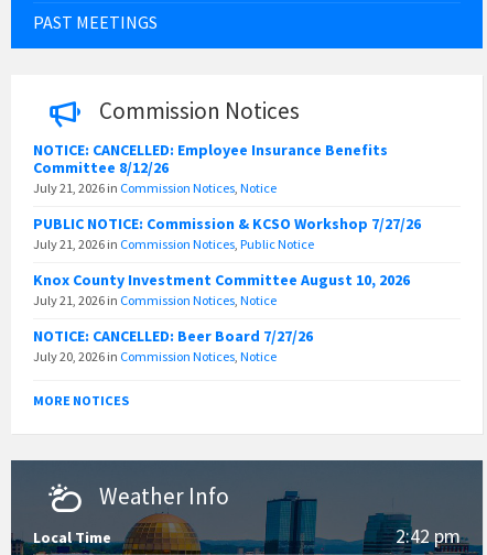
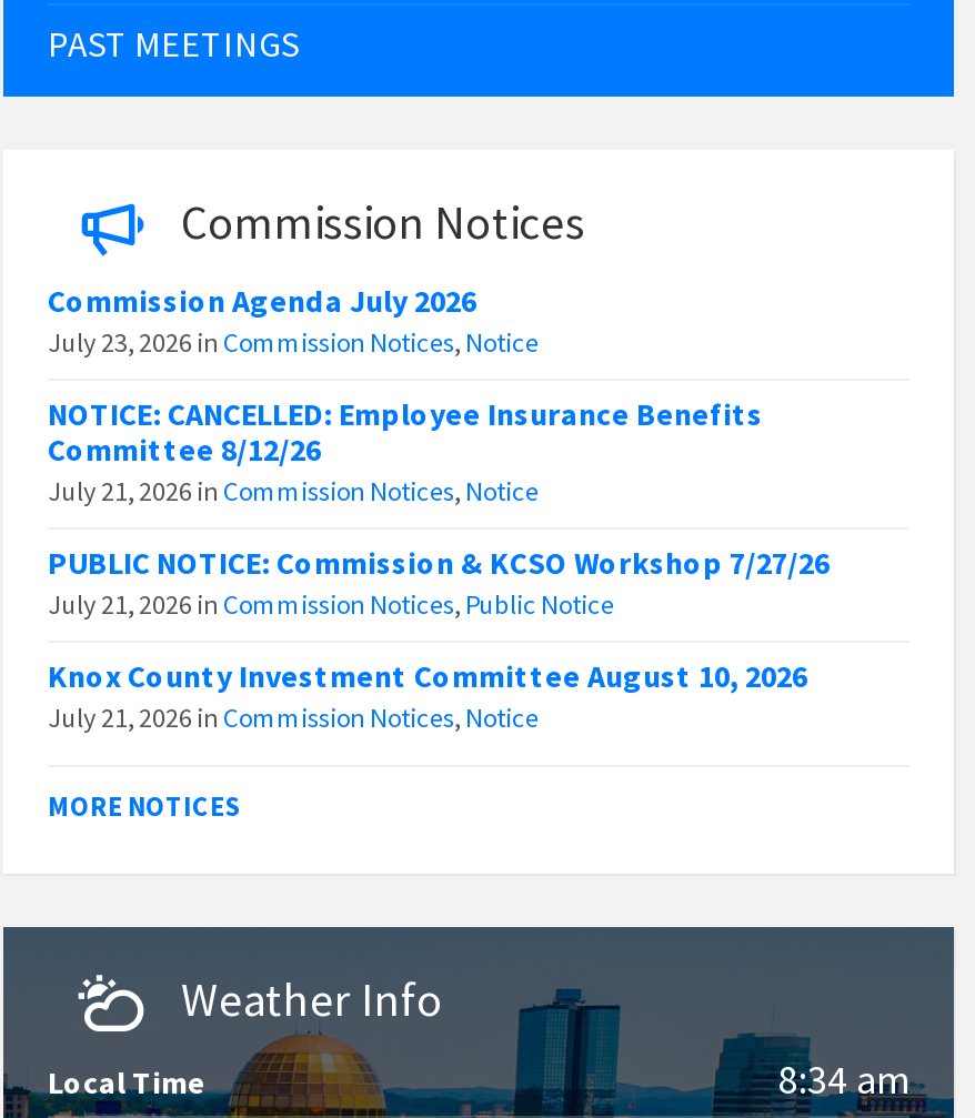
none -> [48,281,539,359] Commission Agenda July 2026 | July 23, 2026 in Commission Notices, Notice
moved [33,140,421,309] -> [48,395,830,734]: NOTICE: CANCELLED: Employee Insurance Benefits | Committee 8/12/26 | July 21, 2026 in Commission Notices, Notice | PUBLIC NOTICE: Commission & KCSO Workshop 7/27/26 | July 21, 2026 in Commission Notices, Public Notice | Knox County Investment Committee August 10, 2026 | July 21, 2026 in Commission Notices, Notice
[33,326,313,365] NOTICE: CANCELLED: Beer Board 7/27/26 | July 20, 2026 in Commission Notices, Notice -> none
[396,523,461,549] 2:42 pm -> [778,1054,909,1105] 8:34 am

